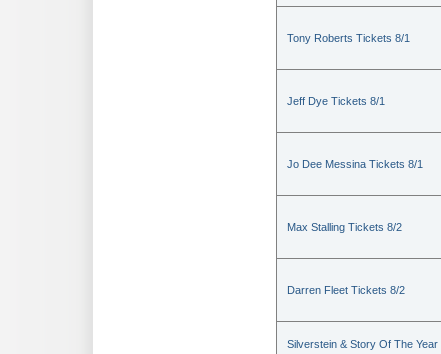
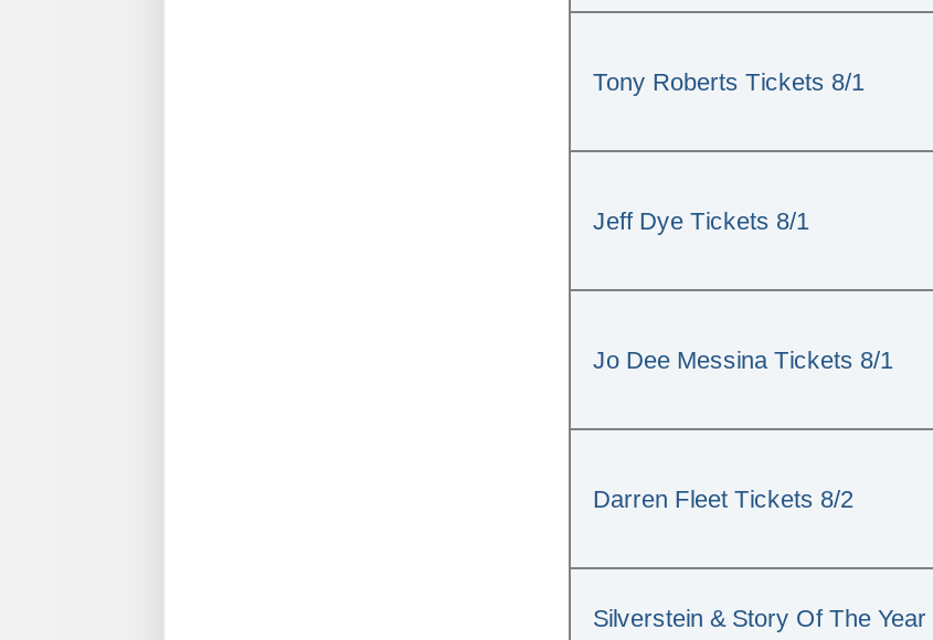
[287,221,402,233] Max Stalling Tickets 8/2 -> none

